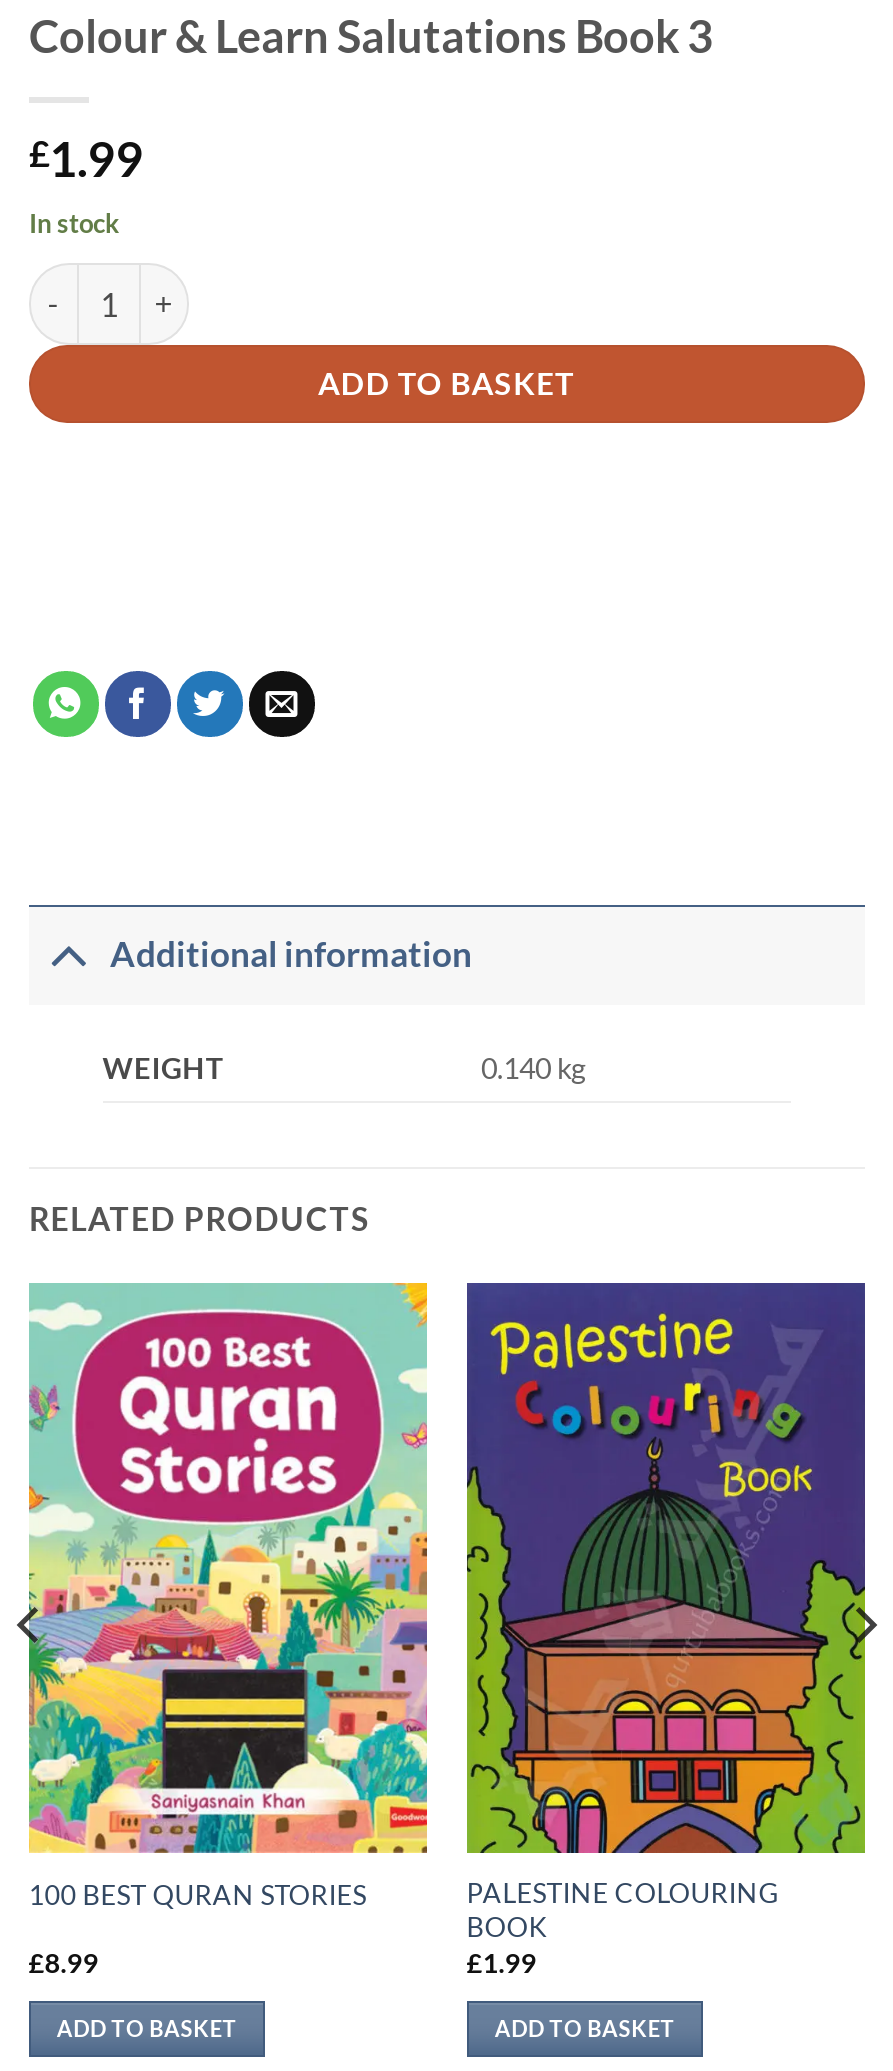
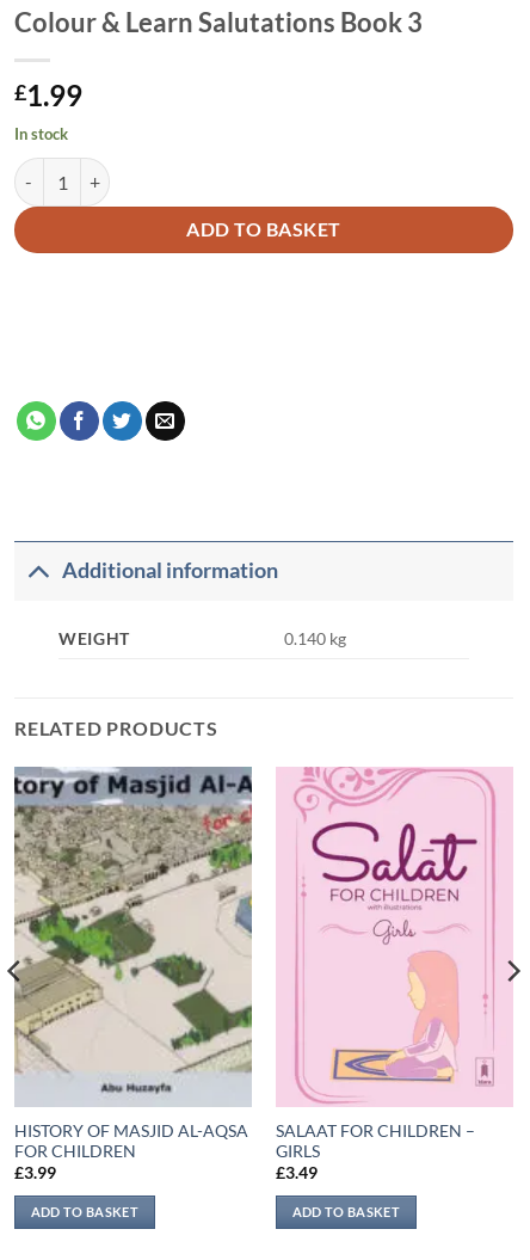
[27,1281,429,1980] [image] | 100 BEST QURAN STORIES | £8.99 -> [13,766,253,1183] [image] | HISTORY OF MASJID AL-AQSA | FOR CHILDREN | £3.99
[465,1281,867,1980] [image] | PALESTINE COLOURING | BOOK | £1.99 -> [276,767,514,1183] [image] | SALAAT FOR CHILDREN – | GIRLS | £3.49

